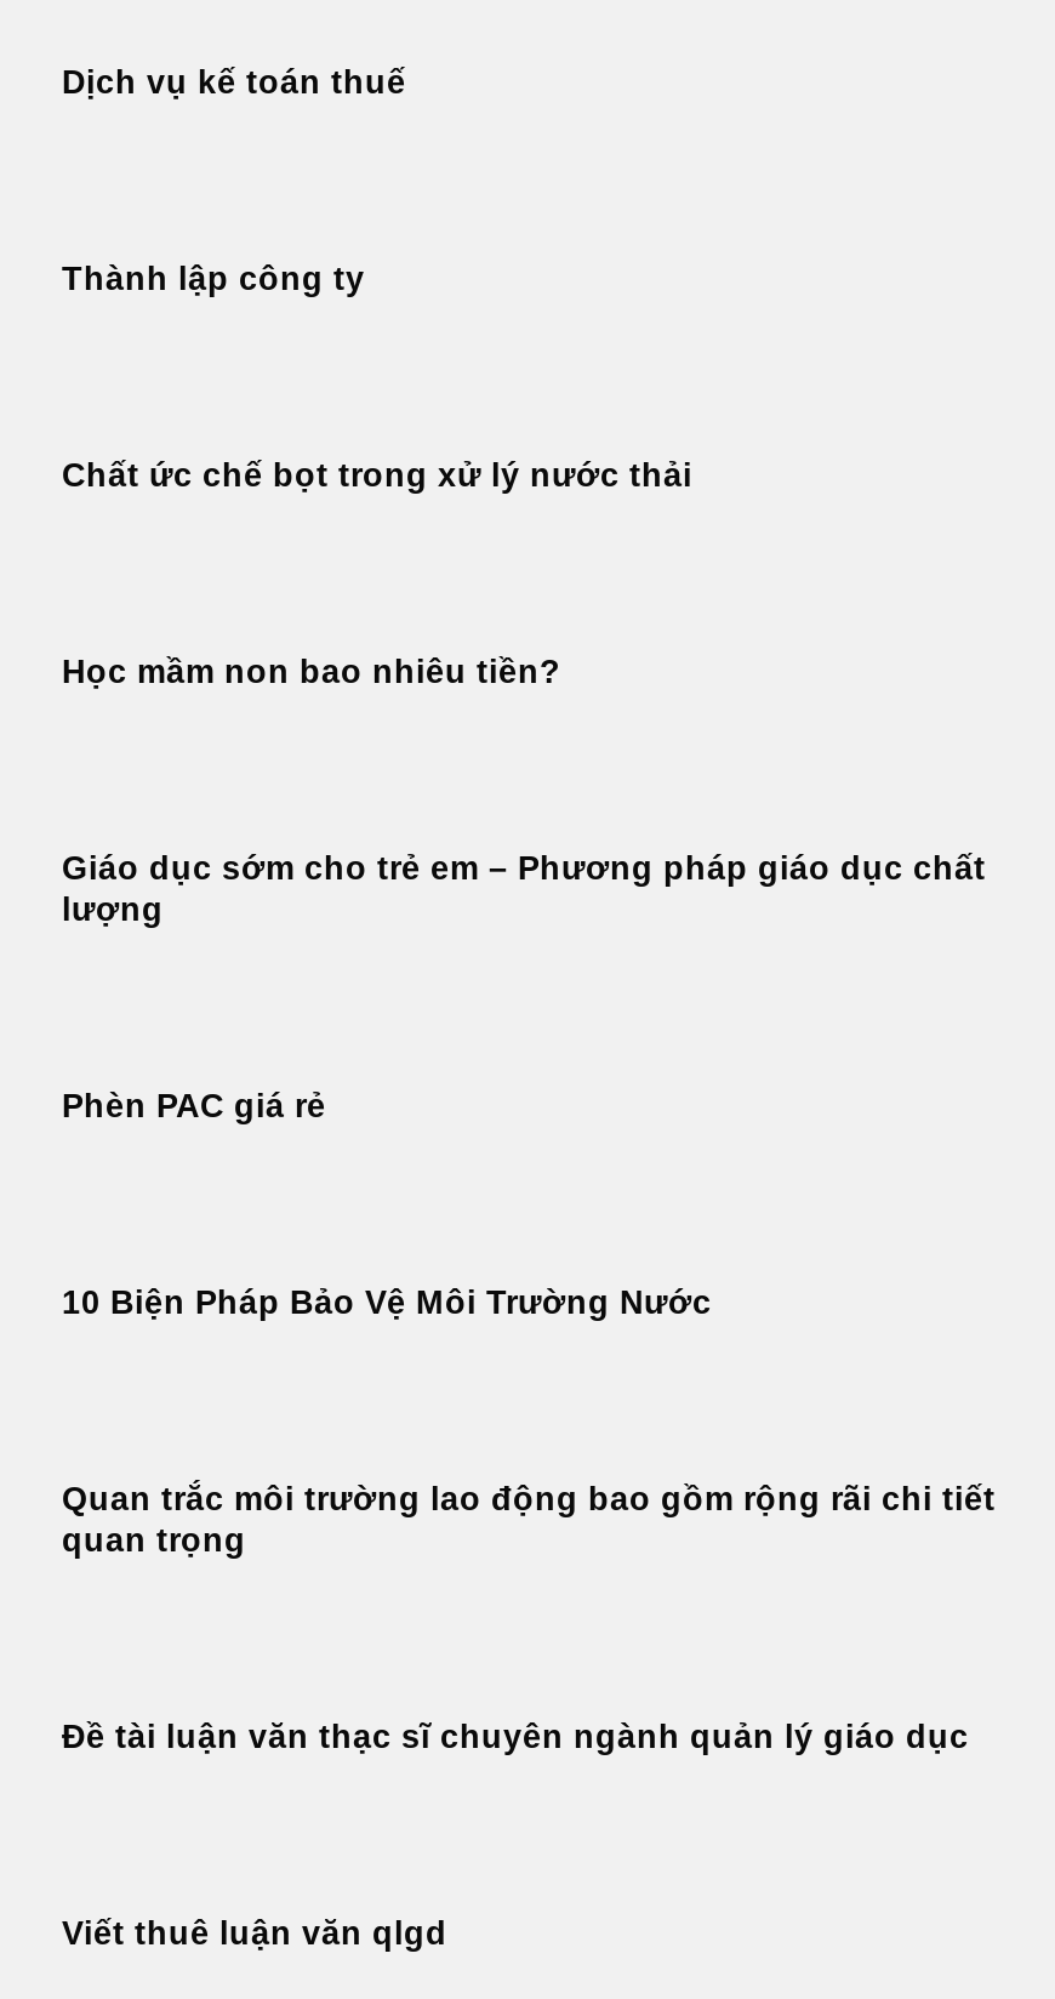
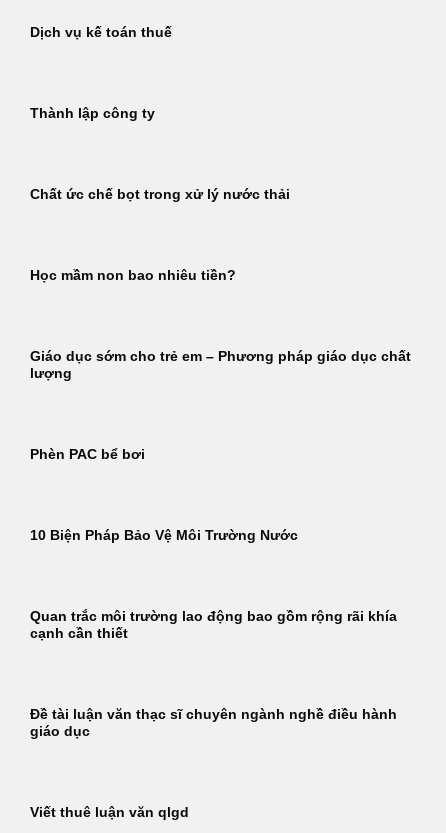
[62,1089,326,1125] Phèn PAC giá rẻ -> [30,447,145,462] Phèn PAC bể bơi
[62,1482,996,1559] Quan trắc môi trường lao động bao gồm rộng rãi chi tiết | quan trọng -> [30,609,397,641] Quan trắc môi trường lao động bao gồm rộng rãi khía | cạnh cần thiết
[62,1719,969,1756] Đề tài luận văn thạc sĩ chuyên ngành quản lý giáo dục -> [30,707,397,739] Đề tài luận văn thạc sĩ chuyên ngành nghề điều hành | giáo dục

